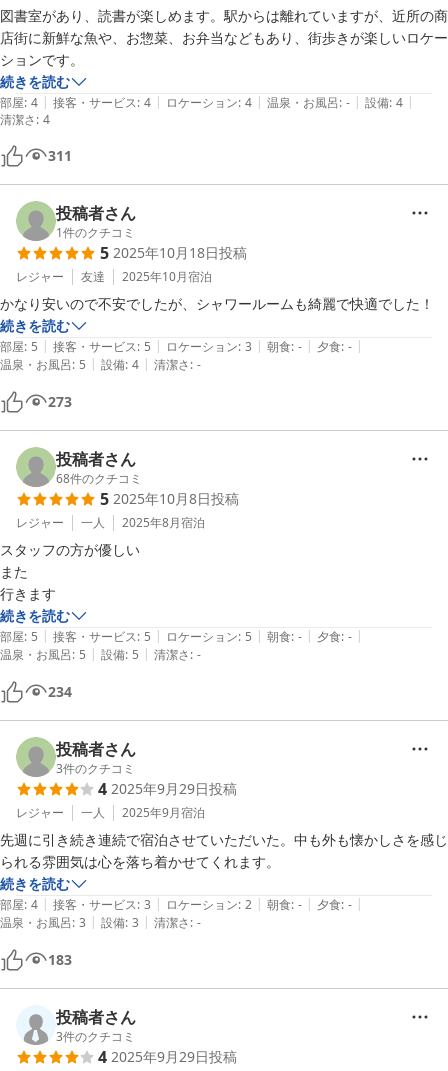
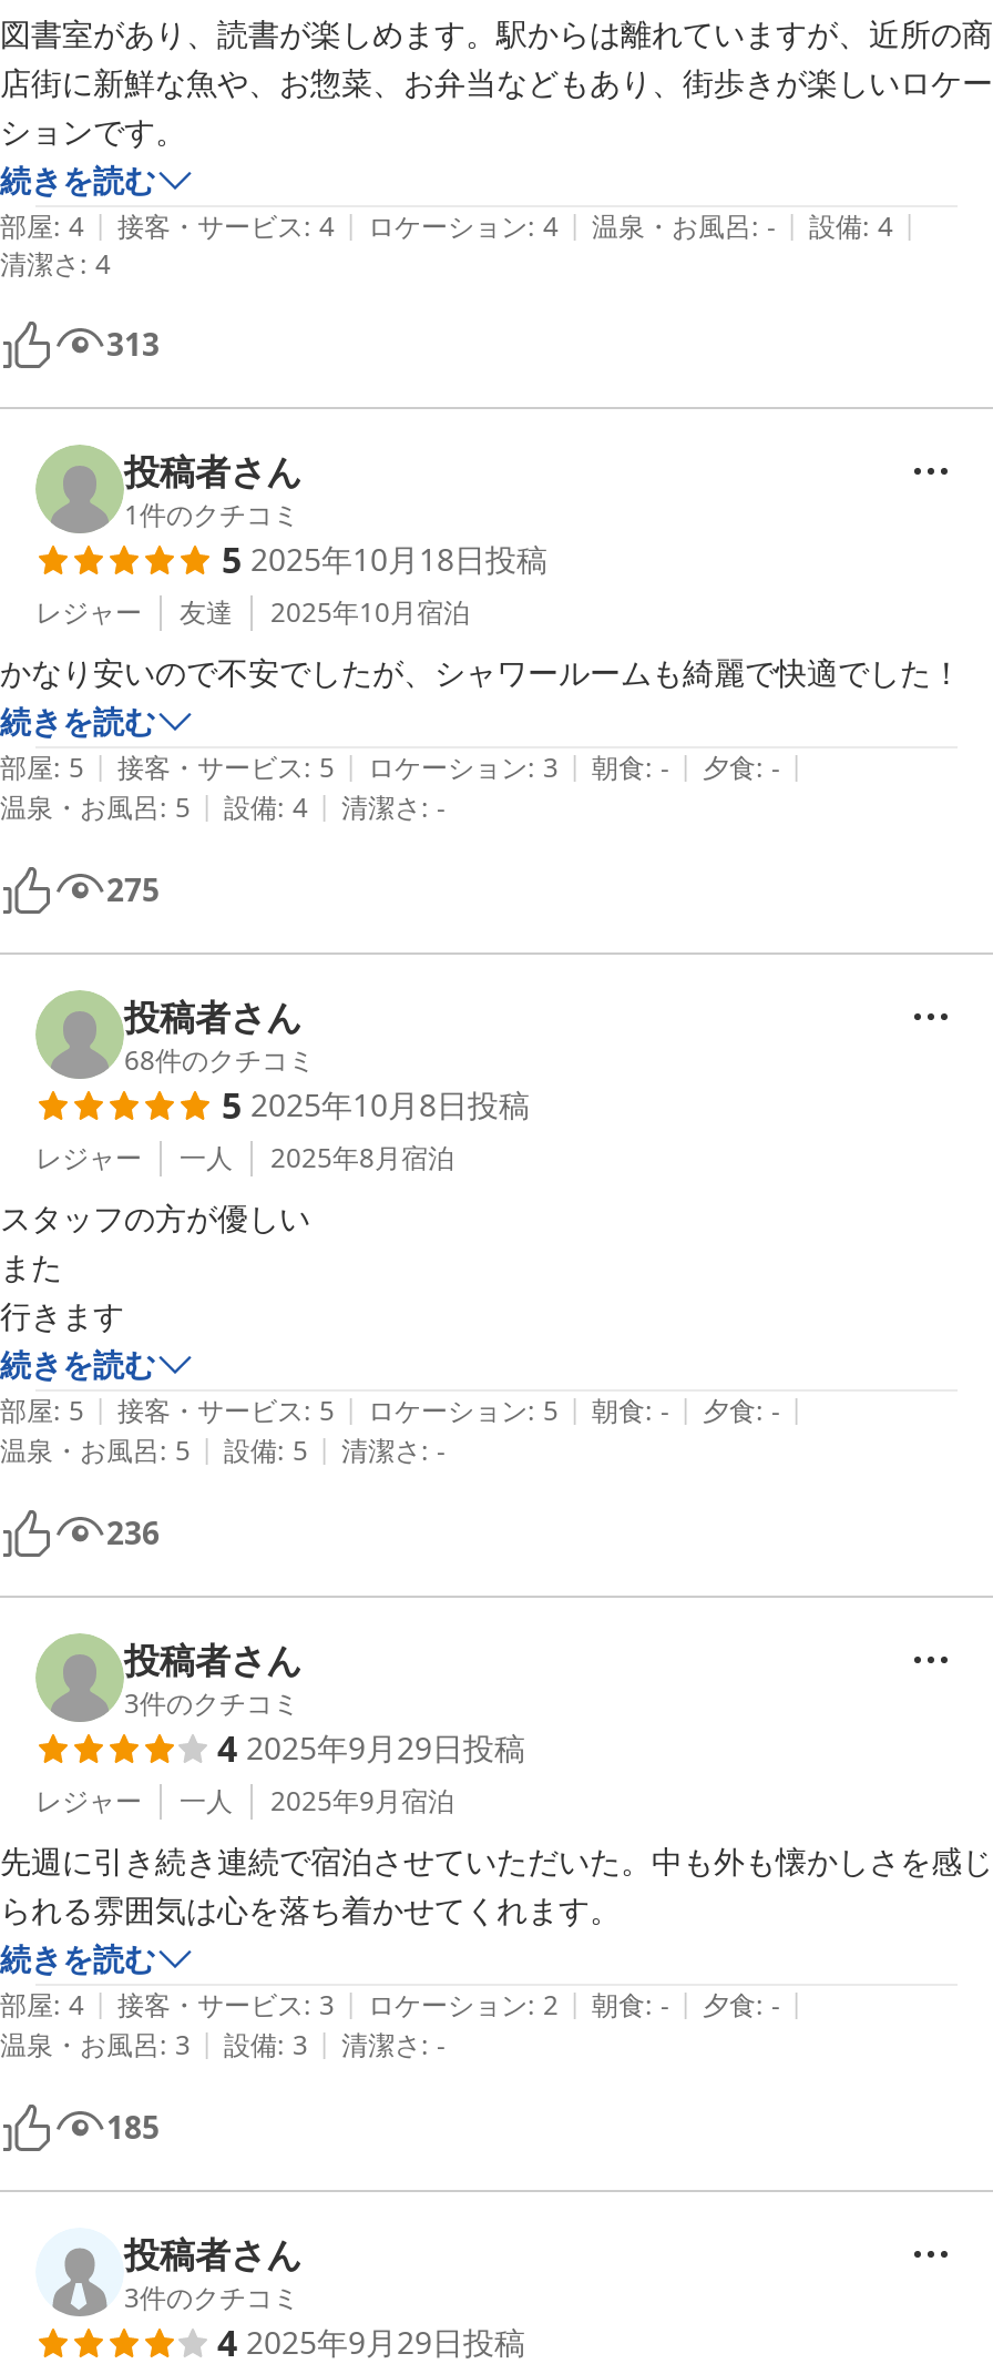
[48,146,72,165] 311 -> [106,323,160,365] 313
[48,392,72,411] 273 -> [106,868,160,910] 275
[48,682,72,701] 234 -> [106,1511,160,1553] 236
[48,950,72,969] 183 -> [106,2106,160,2148] 185

